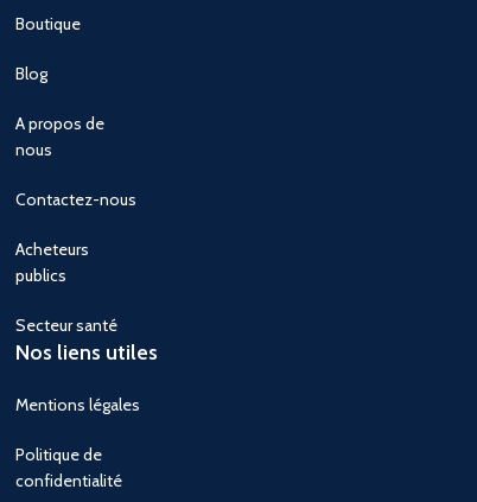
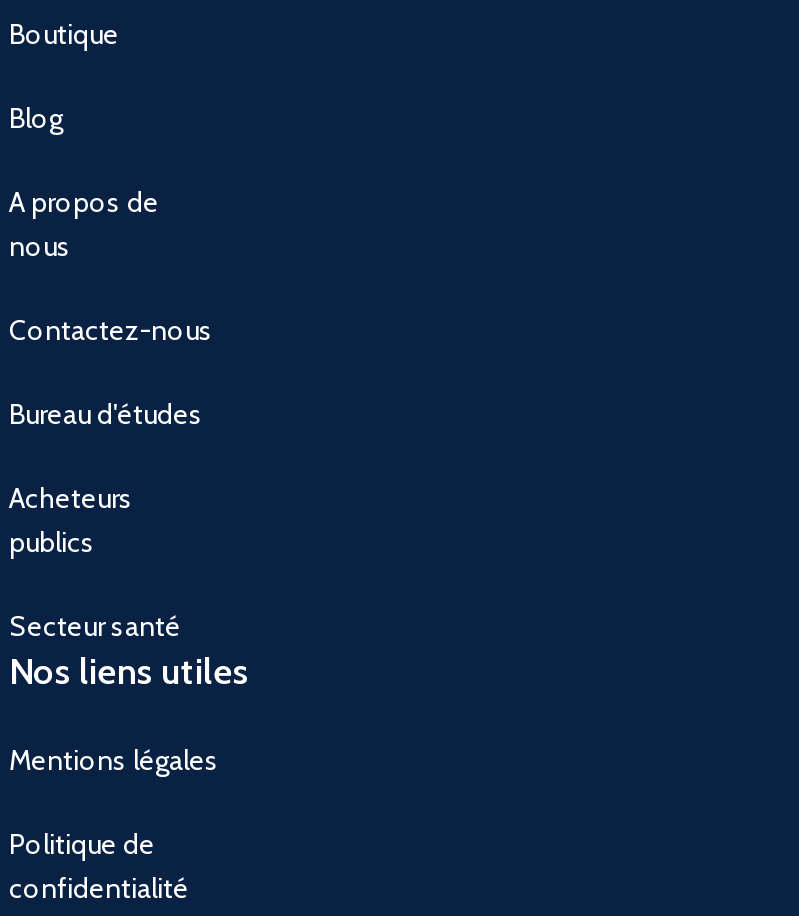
none -> [9,395,203,431] Bureau d'études

